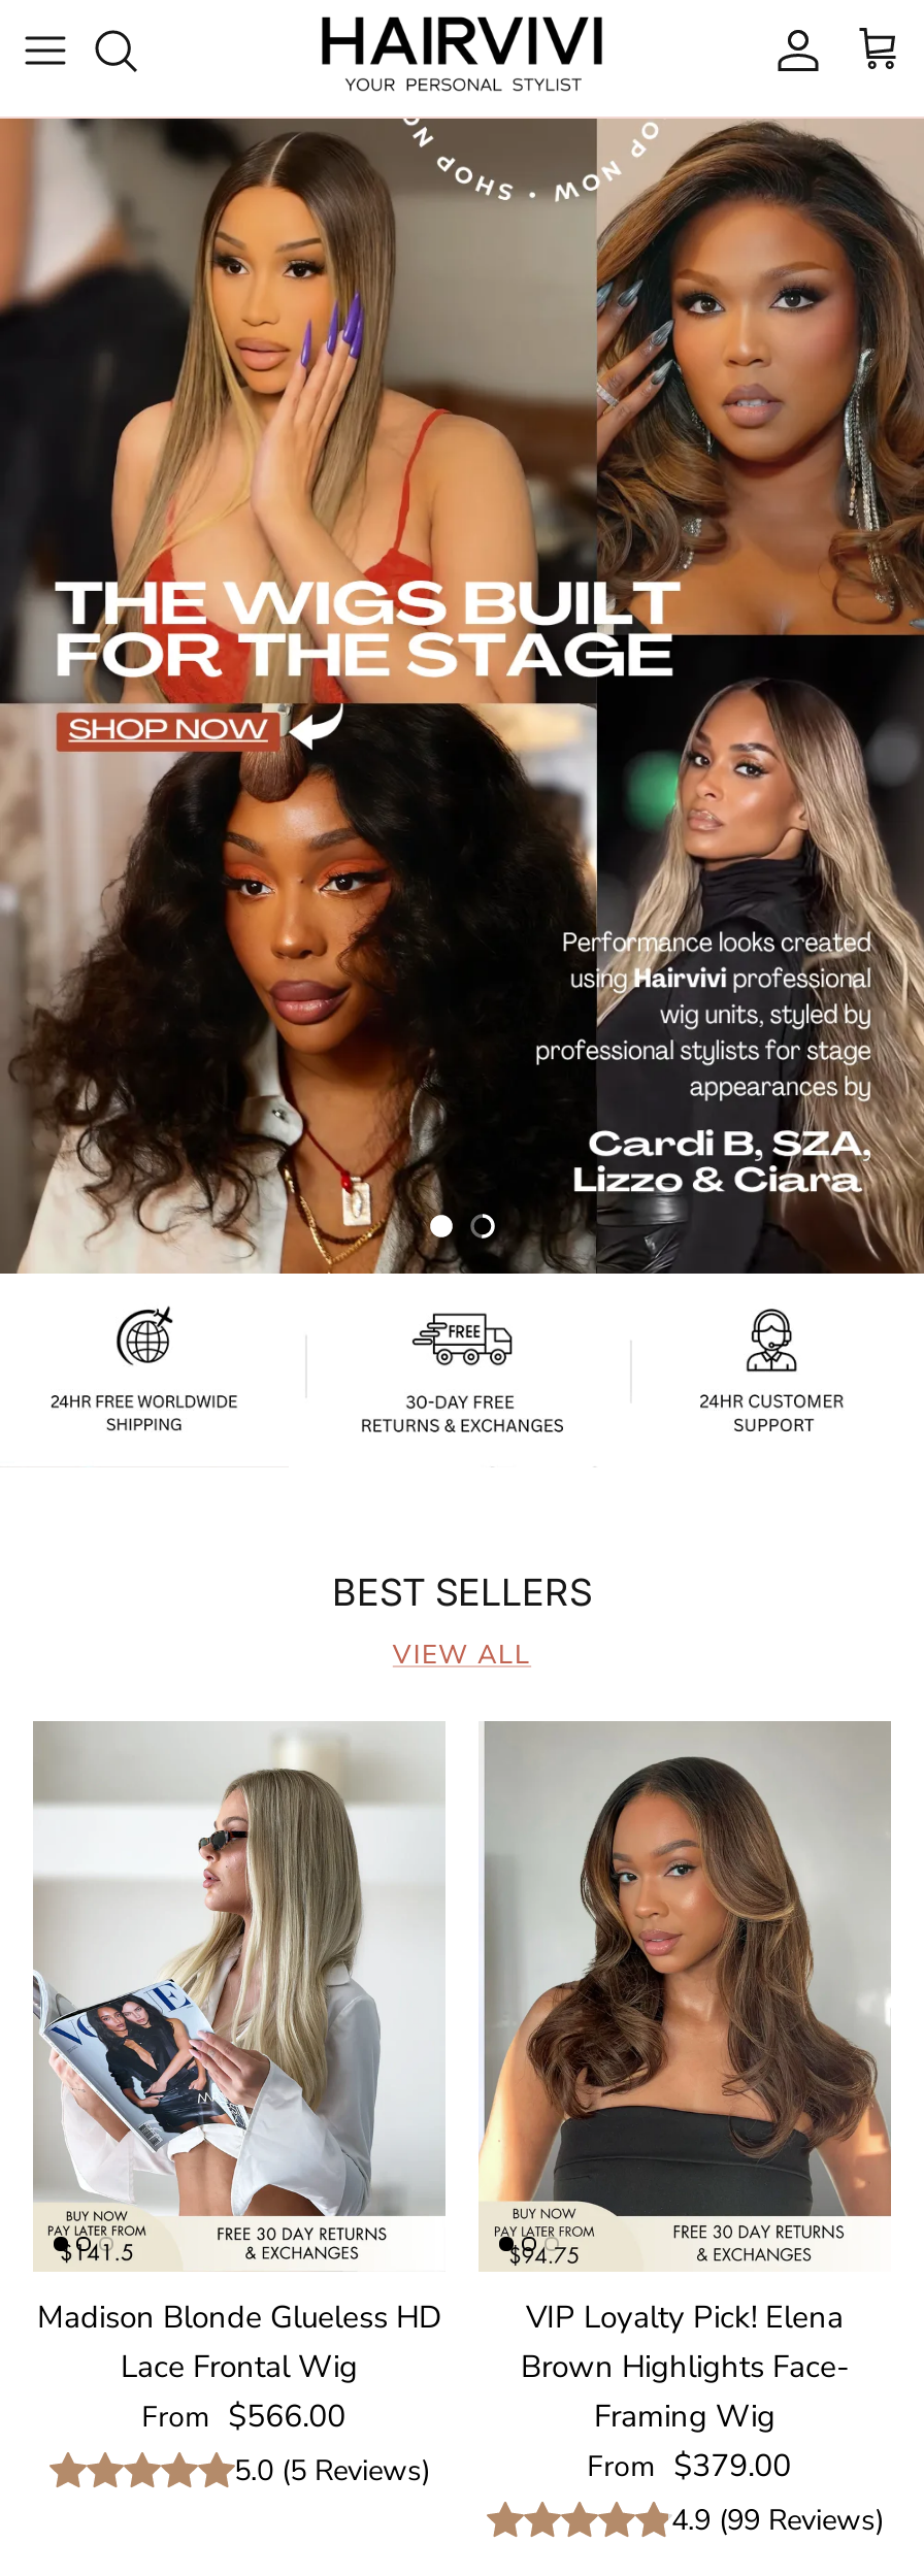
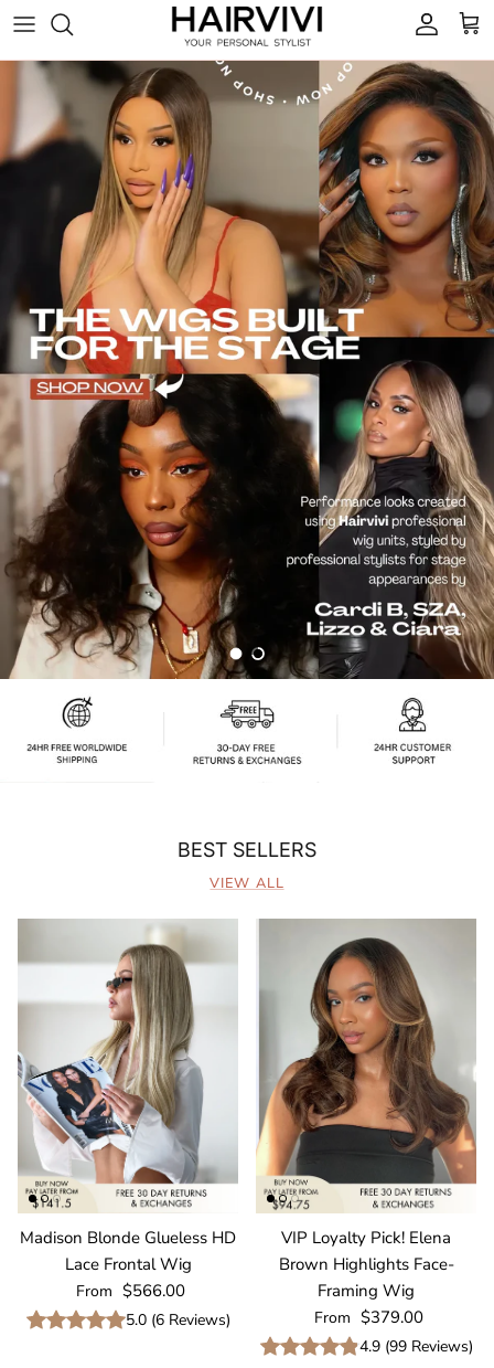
[234,2451,430,2490] 5.0 (5 Reviews) -> [125,1309,230,1330] 5.0 (6 Reviews)

